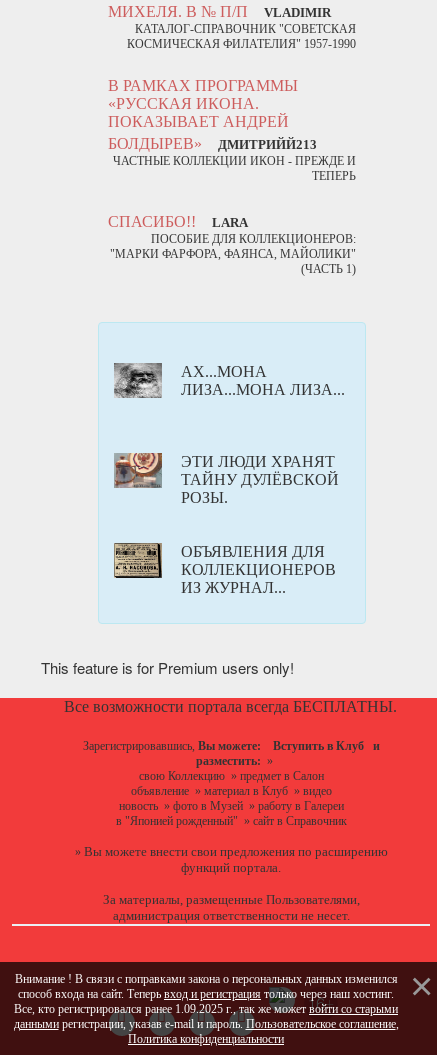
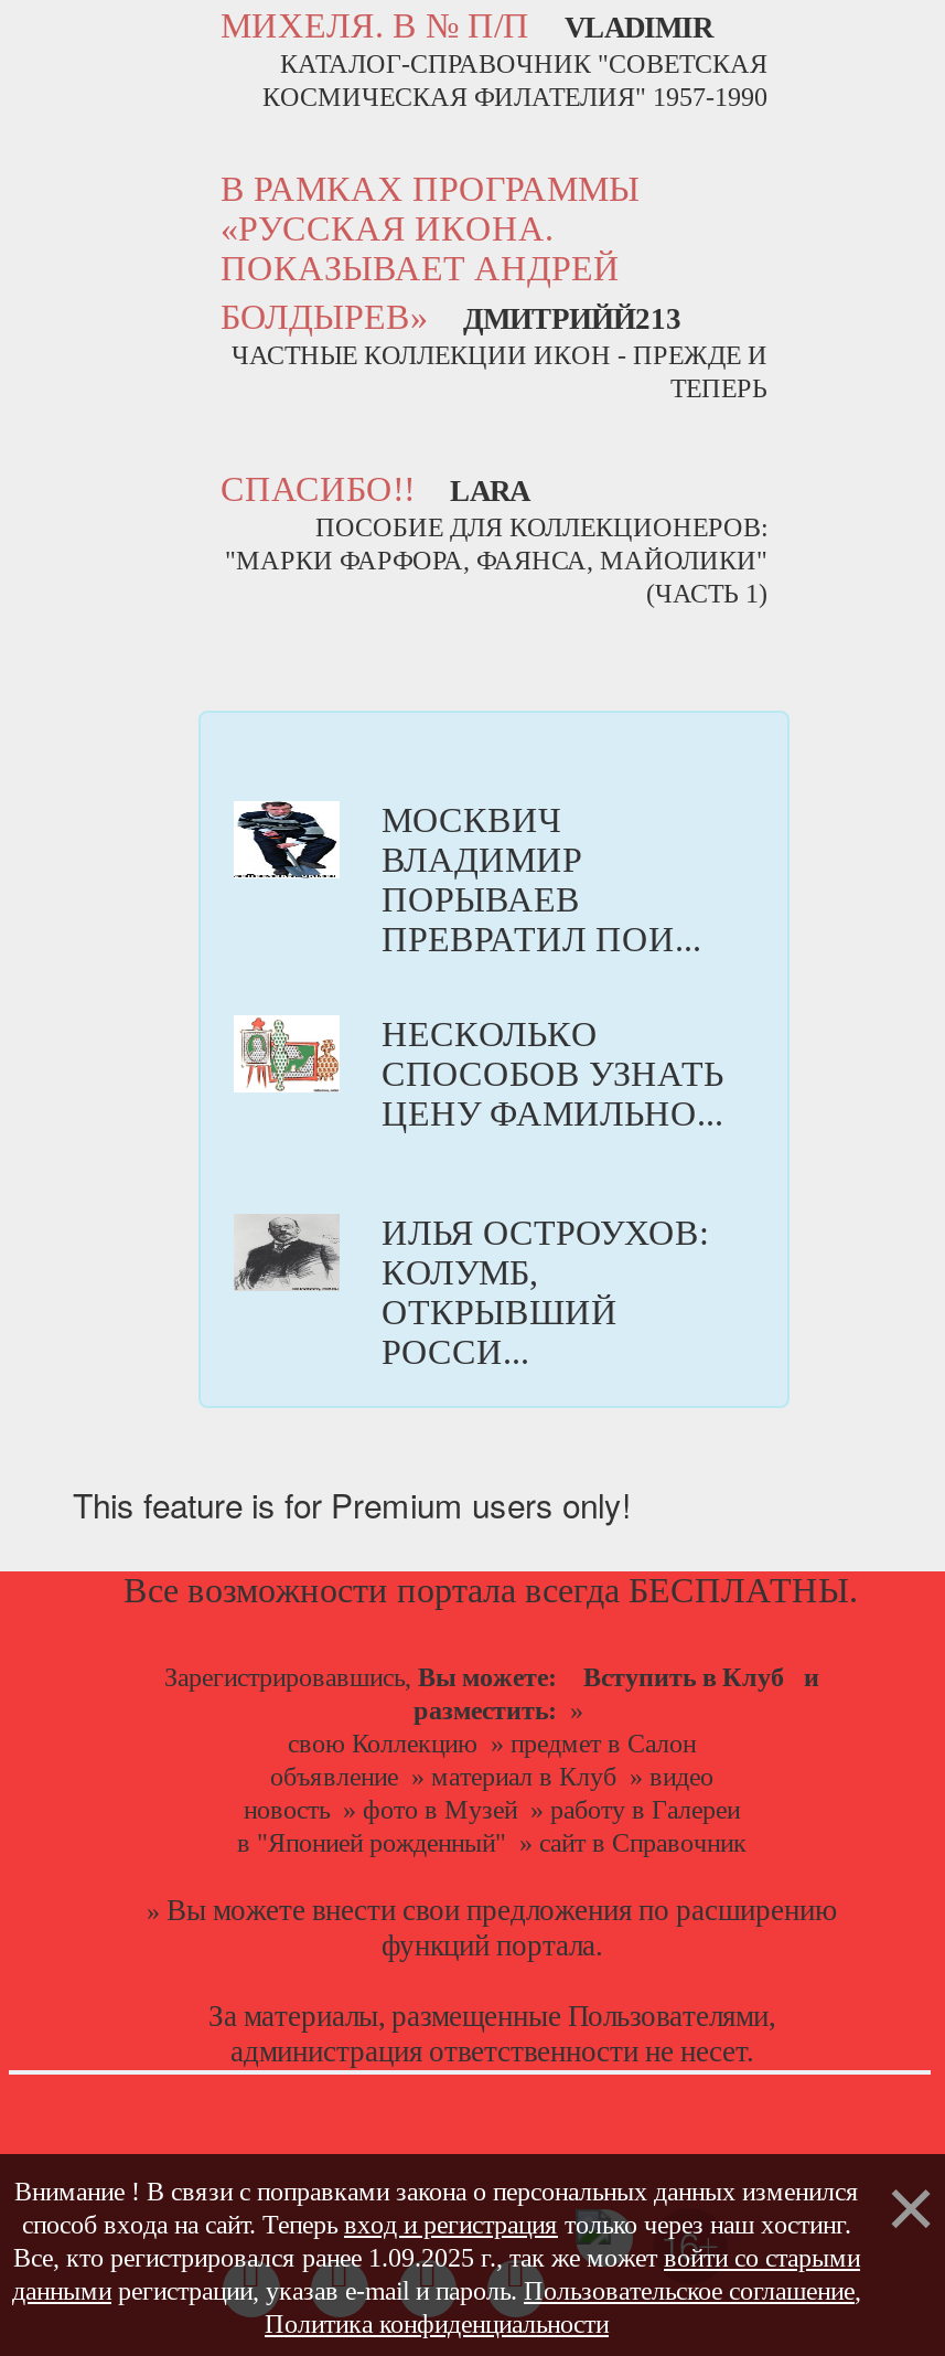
[113,362,345,398] [image] | АХ...МОНА | ЛИЗА...МОНА ЛИЗА... -> [234,801,701,958] [image] | МОСКВИЧ | ВЛАДИМИР | ПОРЫВАЕВ | ПРЕВРАТИЛ ПОИ...
[113,452,339,506] [image] | ЭТИ ЛЮДИ ХРАНЯТ | ТАЙНУ ДУЛЁВСКОЙ | РОЗЫ. -> [234,1015,723,1132] [image] | НЕСКОЛЬКО | СПОСОБОВ УЗНАТЬ | ЦЕНУ ФАМИЛЬНО...
[114,542,336,596] [image] | ОБЪЯВЛЕНИЯ ДЛЯ | КОЛЛЕКЦИОНЕРОВ | ИЗ ЖУРНАЛ... -> [236,1214,708,1371] [image] | ИЛЬЯ ОСТРОУХОВ: | КОЛУМБ, | ОТКРЫВШИЙ | РОССИ...

